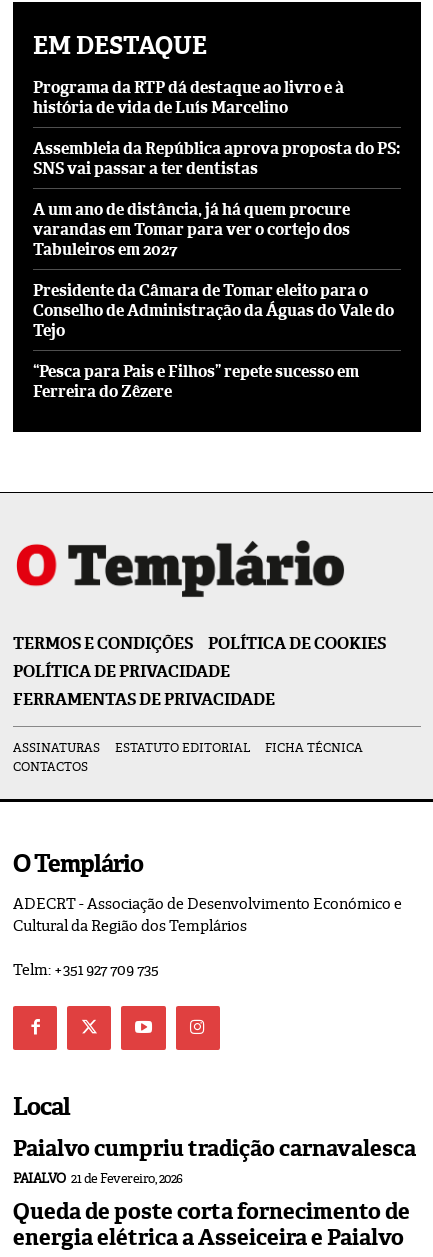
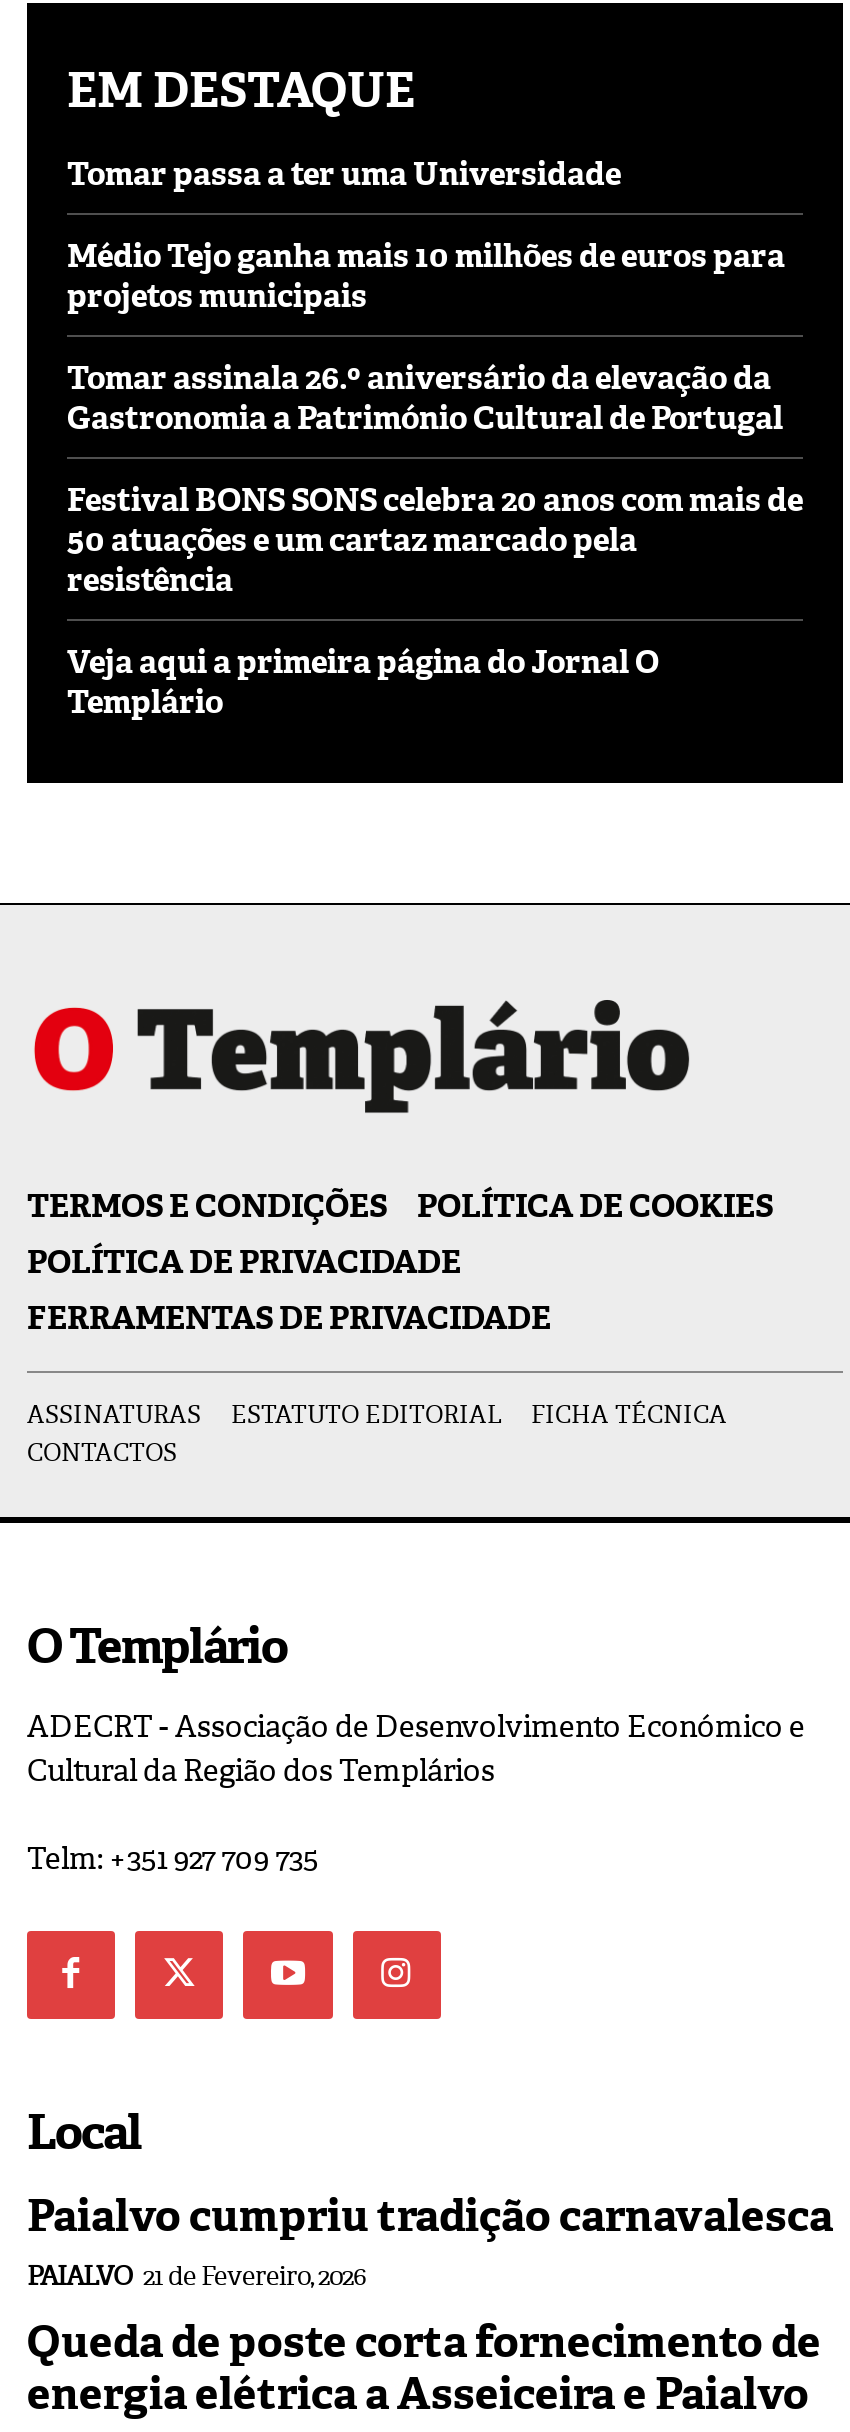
[33,77,344,118] Programa da RTP dá destaque ao livro e à | história de vida de Luís Marcelino -> [67,153,621,195] Tomar passa a ter uma Universidade
[33,138,400,179] Assembleia da República aprova proposta do PS: | SNS vai passar a ter dentistas -> [67,235,785,317] Médio Tejo ganha mais 10 milhões de euros para | projetos municipais
[33,199,350,260] A um ano de distância, já há quem procure | varandas em Tomar para ver o cortejo dos | Tabuleiros em 2027 -> [67,357,783,439] Tomar assinala 26.º aniversário da elevação da | Gastronomia a Património Cultural de Portugal
[33,280,394,341] Presidente da Câmara de Tomar eleito para o | Conselho de Administração da Águas do Vale do | Tejo -> [67,479,803,601] Festival BONS SONS celebra 20 anos com mais de | 50 atuações e um cartaz marcado pela | resistência
[33,361,359,402] “Pesca para Pais e Filhos” repete sucesso em | Ferreira do Zêzere -> [67,641,659,723] Veja aqui a primeira página do Jornal O | Templário

